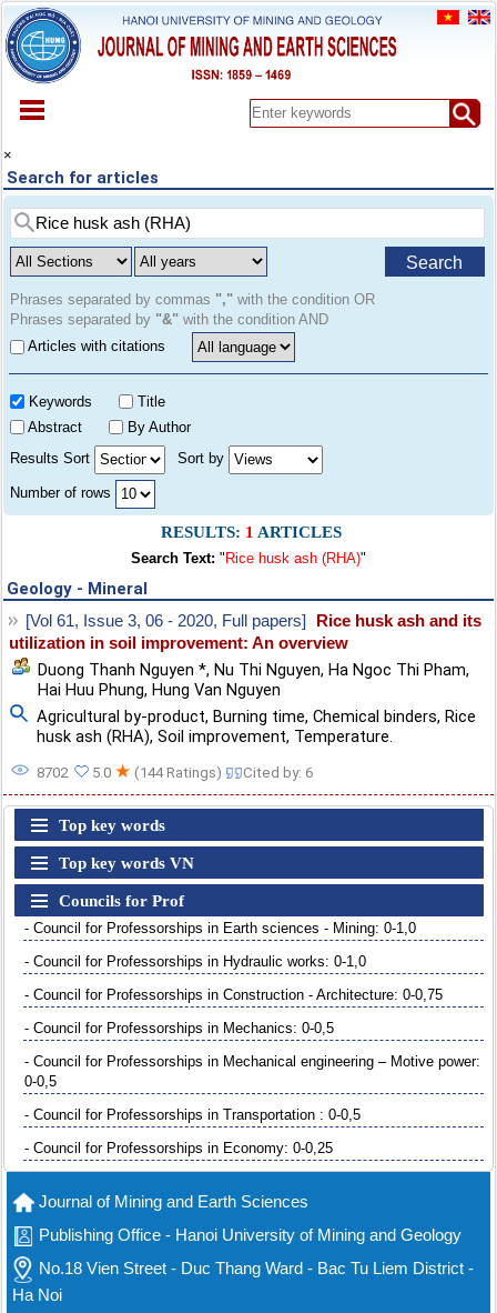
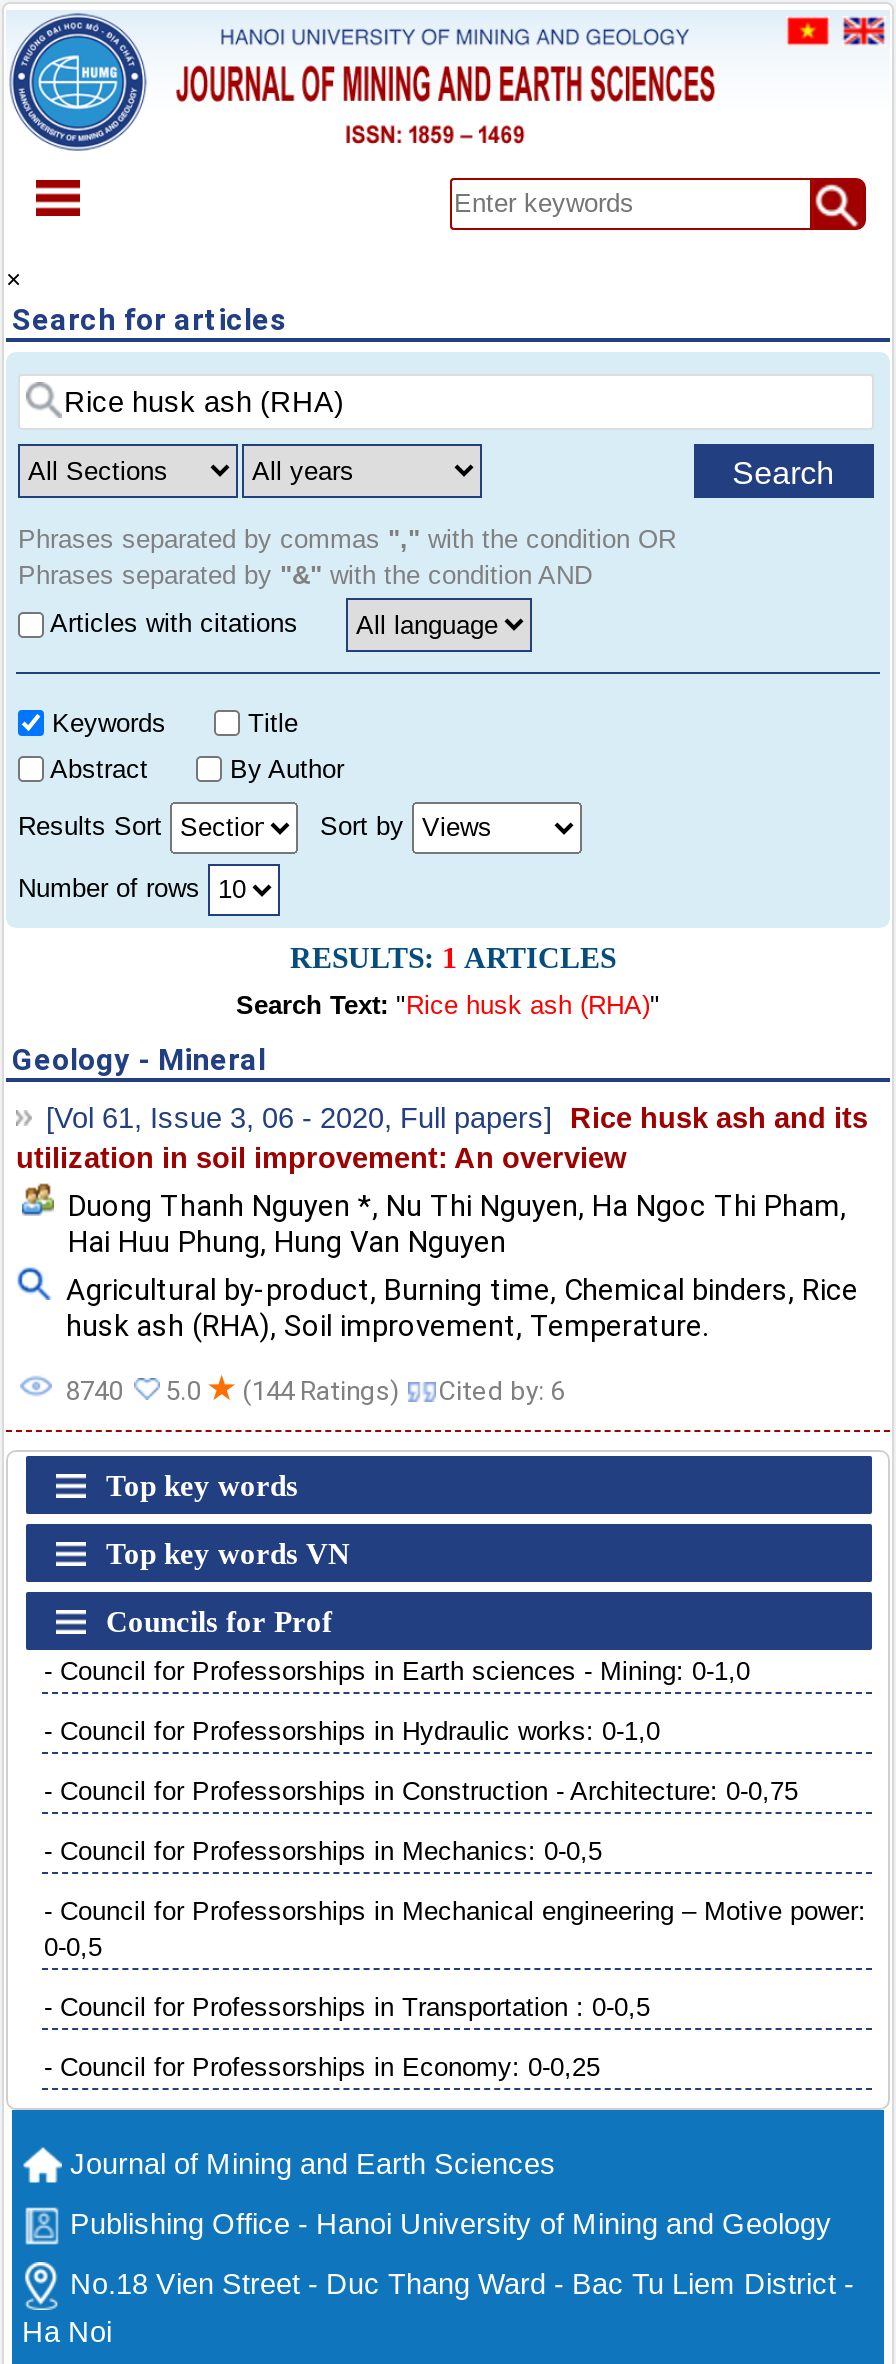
[37,764,68,781] 8702 -> [66,1376,122,1406] 8740

